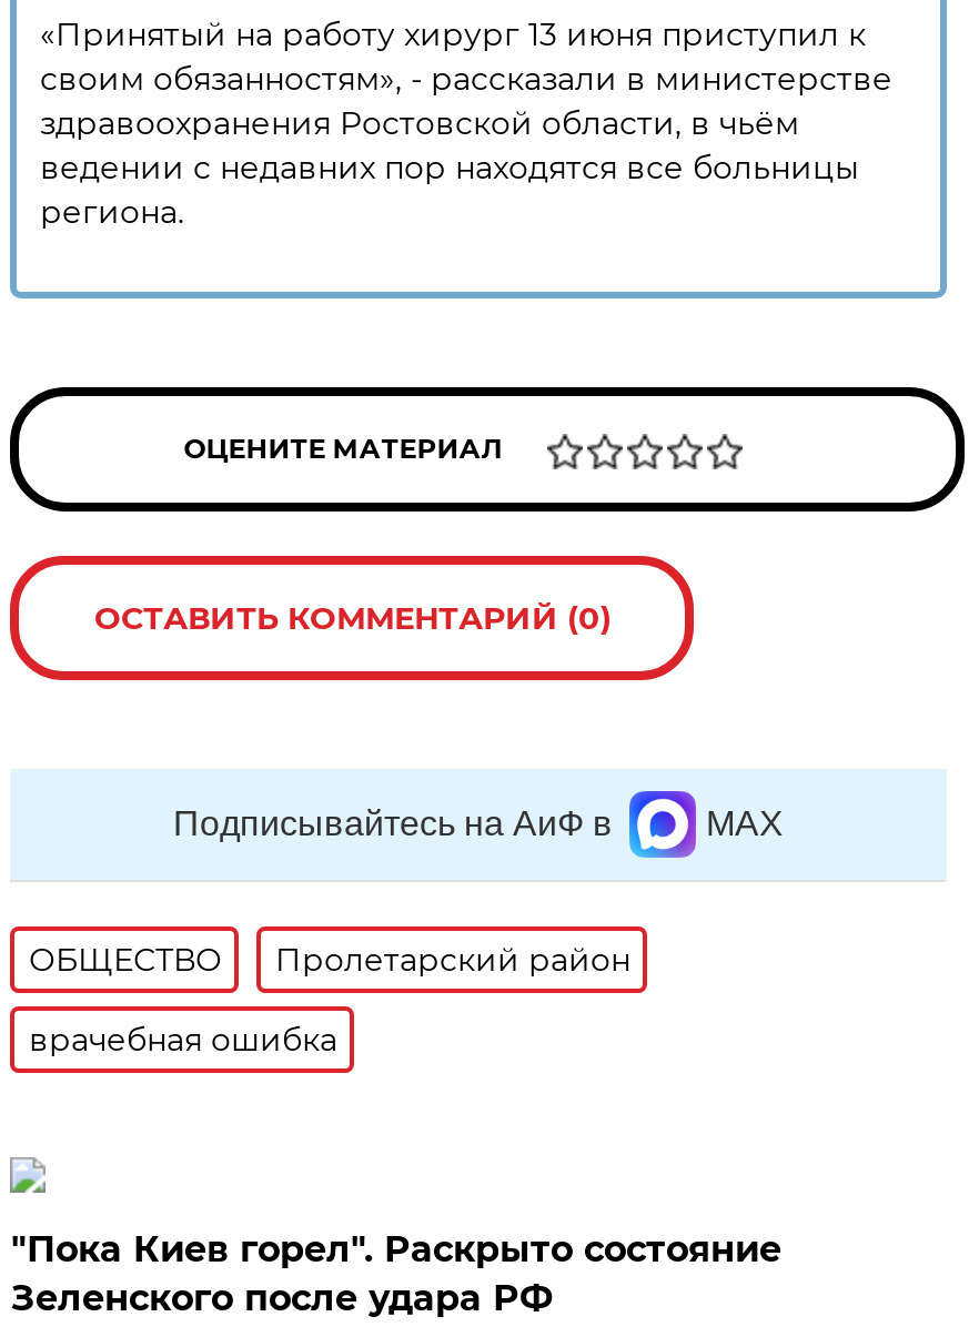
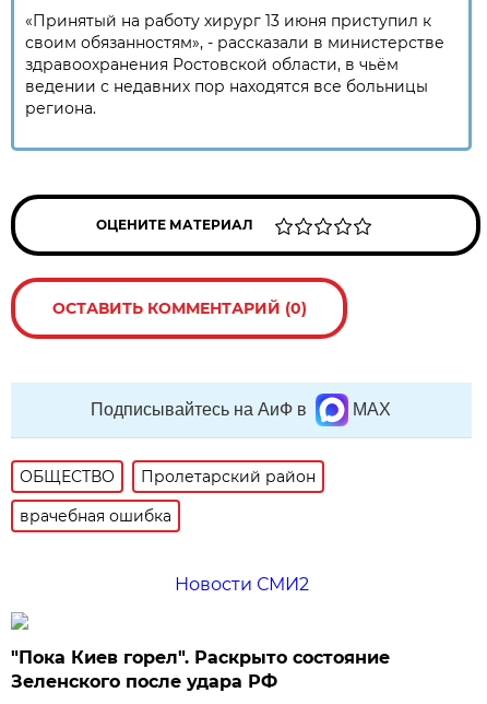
none -> [174,574,309,595] Новости СМИ2

